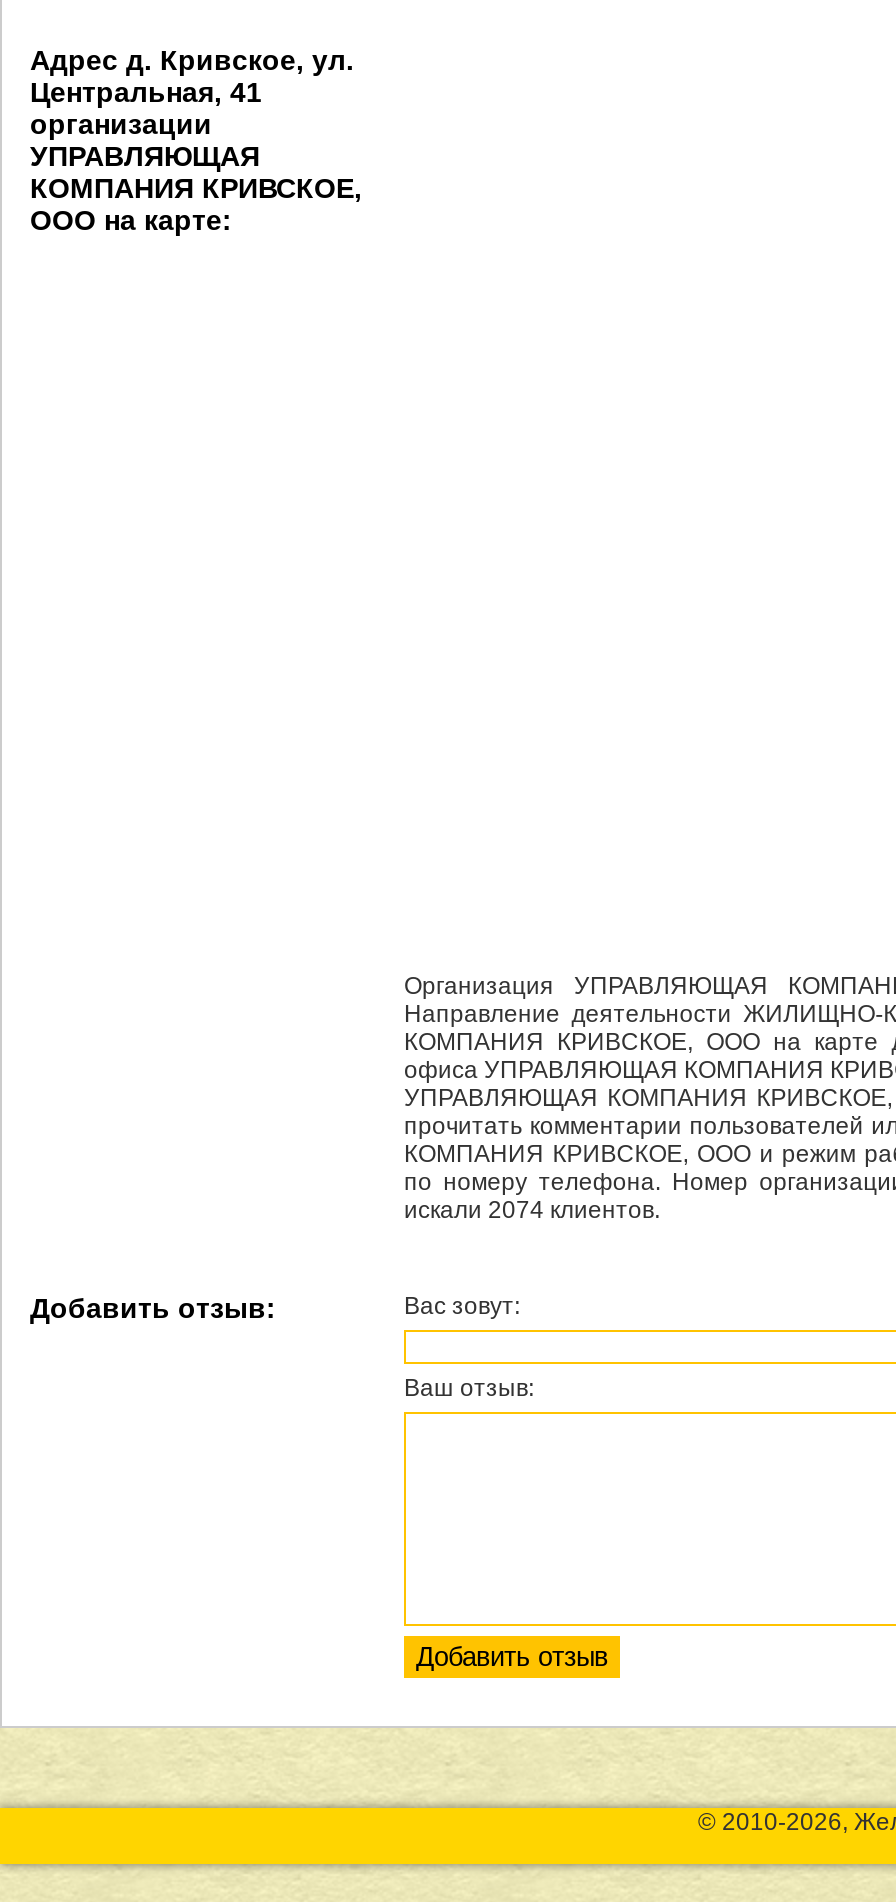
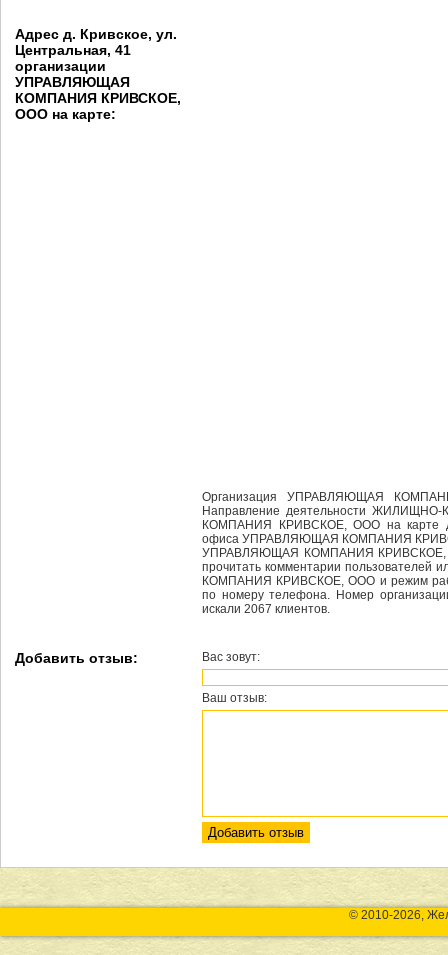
[404,1196,660,1224] искали 2074 клиентов. -> [202,602,330,616] искали 2067 клиентов.

